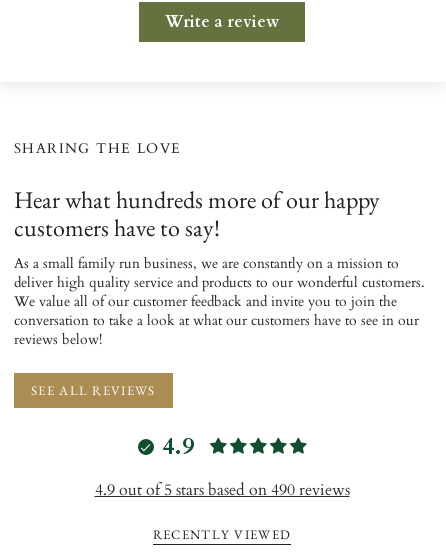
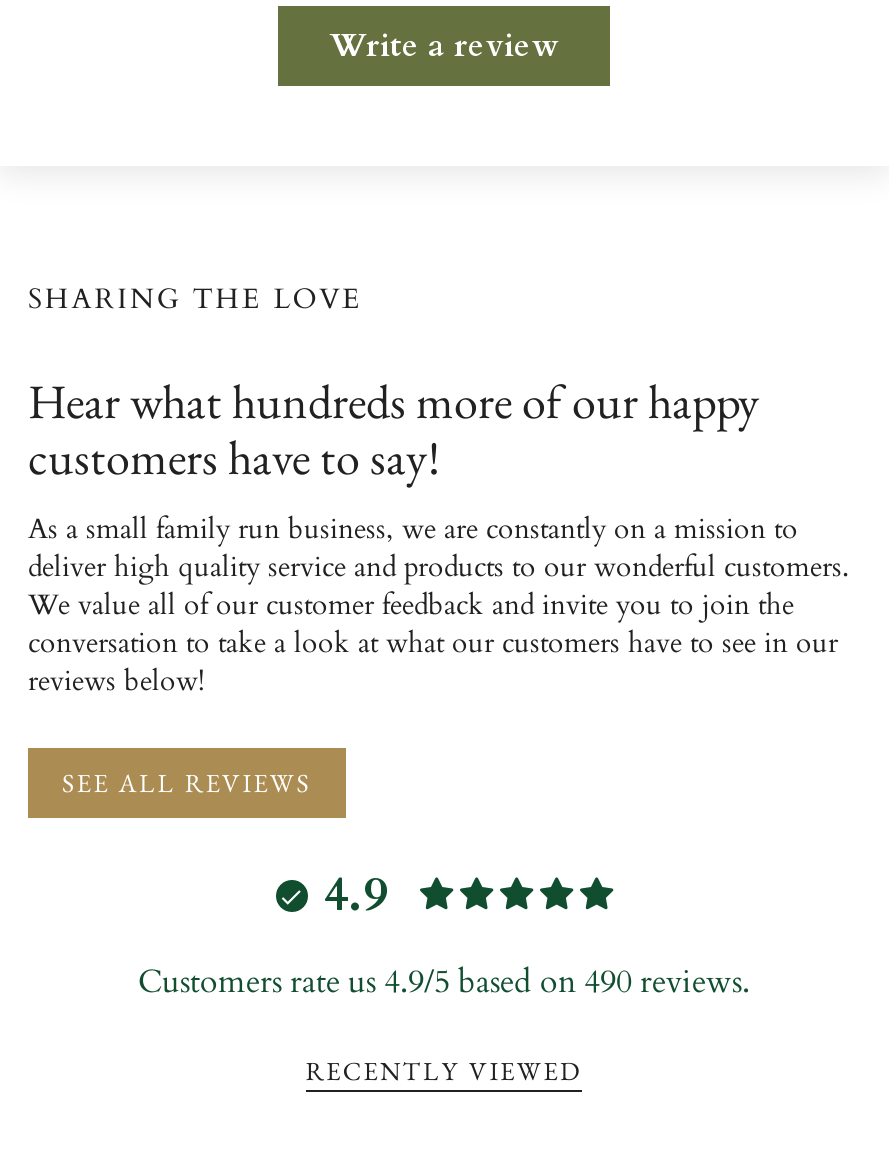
[94,479,349,501] 4.9 out of 5 stars based on 490 reviews -> [138,960,750,1004] Customers rate us 4.9/5 based on 490 reviews.

